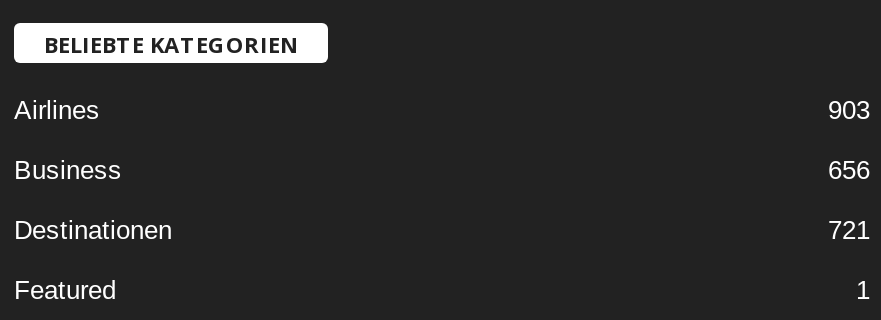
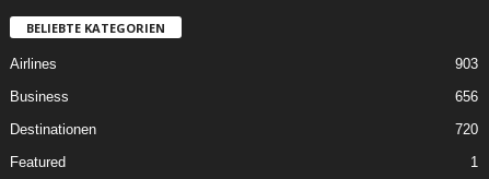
[828,214,870,244] 721 -> [455,121,478,137] 720

